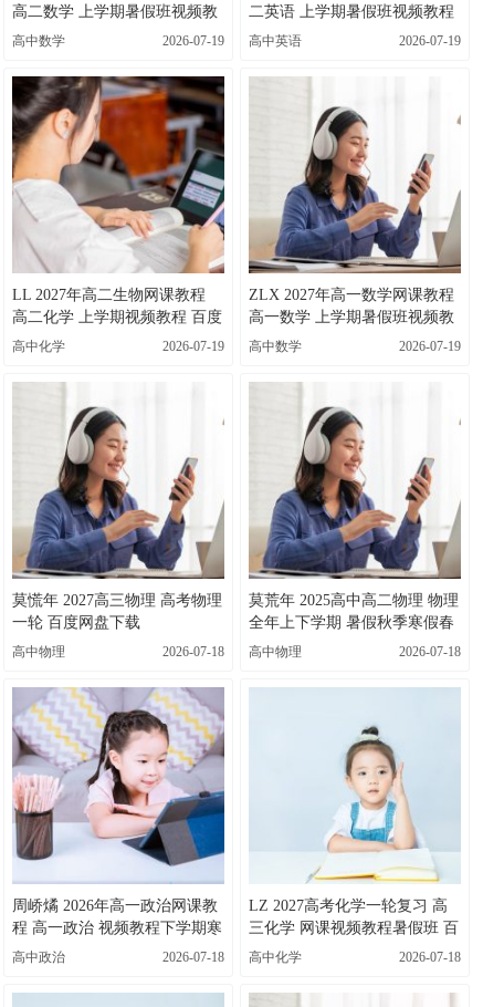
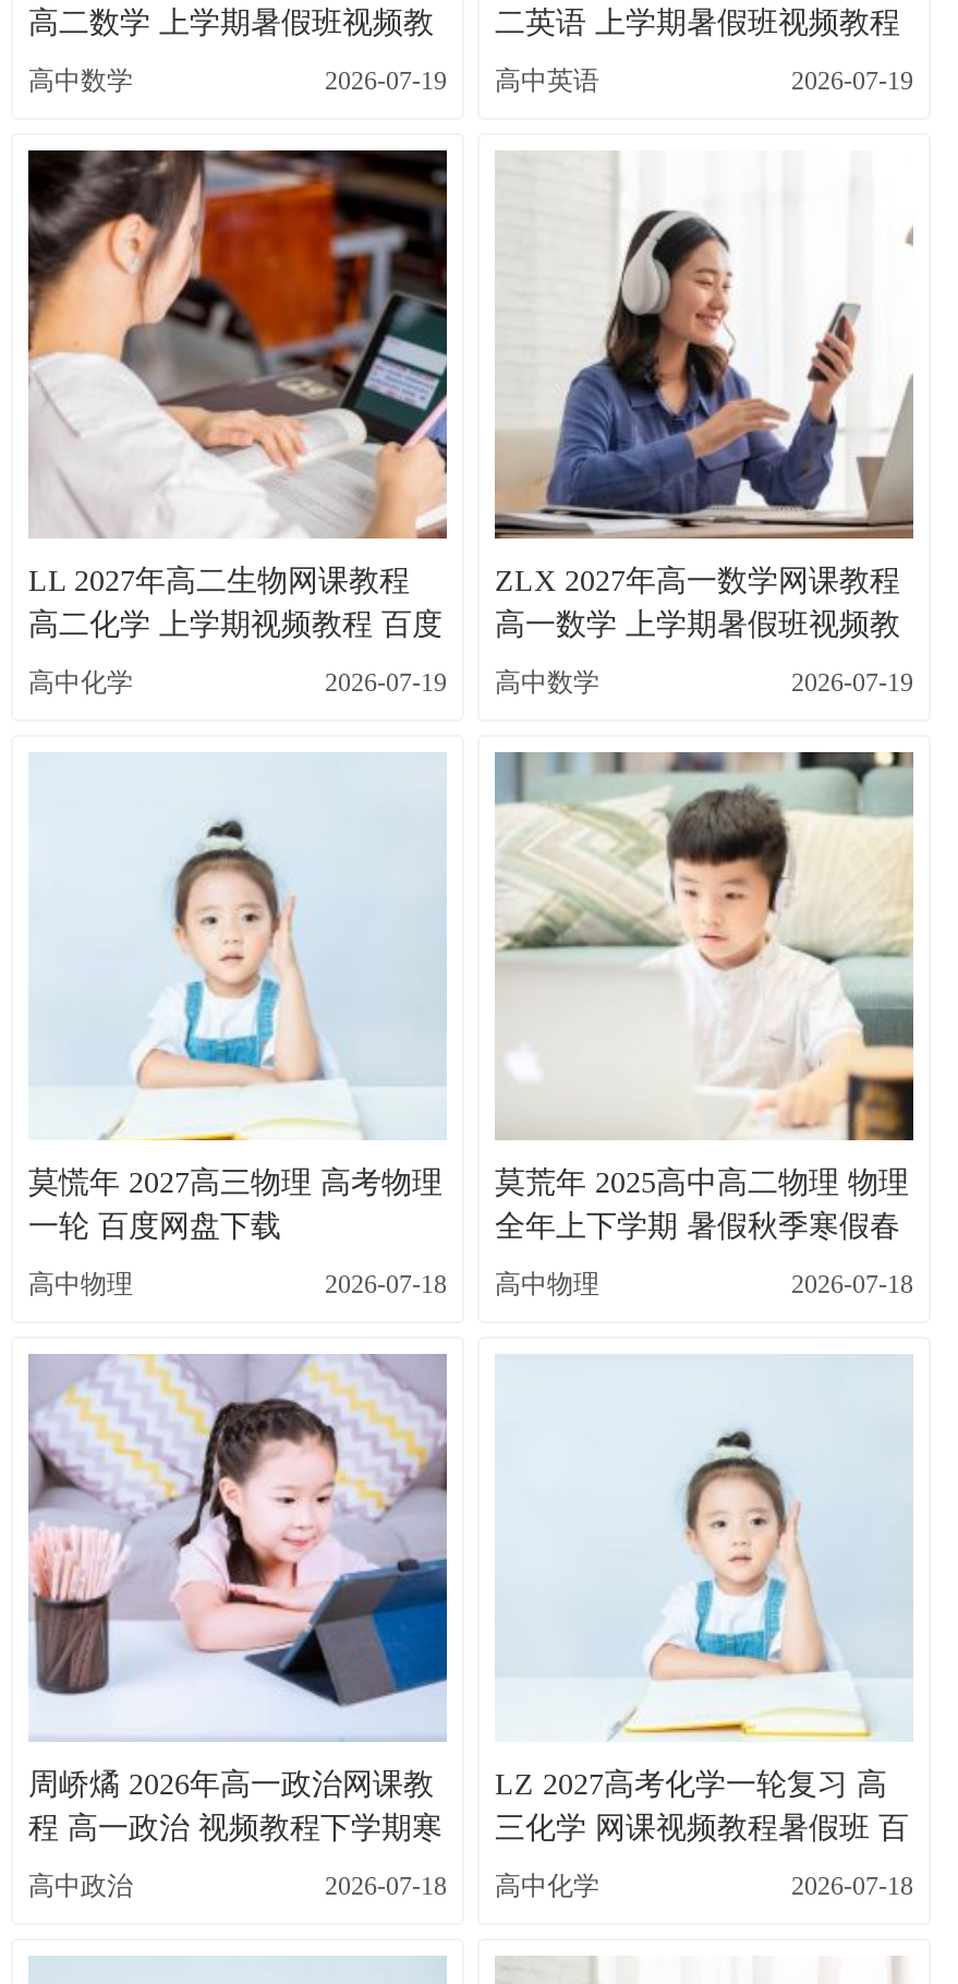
[11,383,225,580] [image] -> [28,754,447,1142] [image]
[249,382,462,580] [image] -> [495,750,915,1142] [image]

